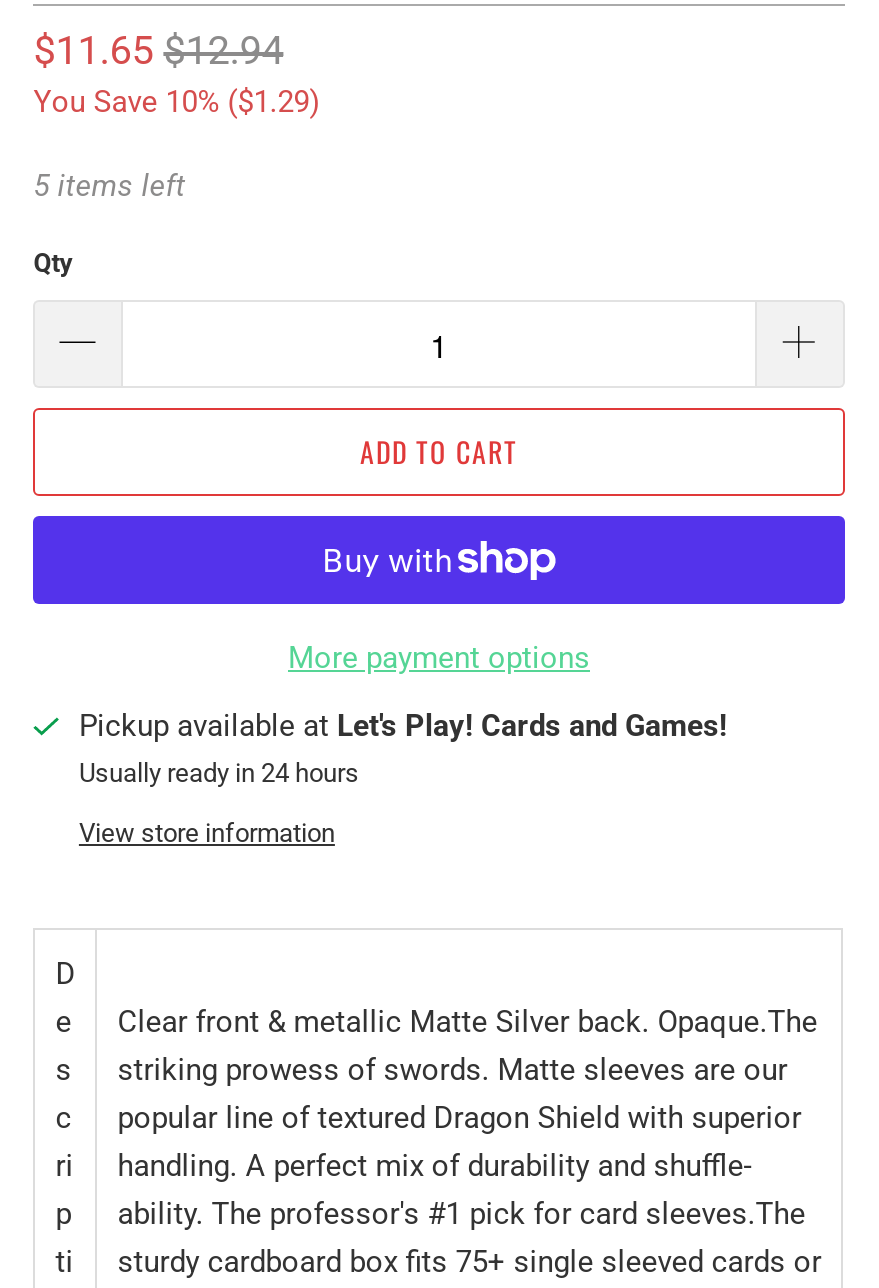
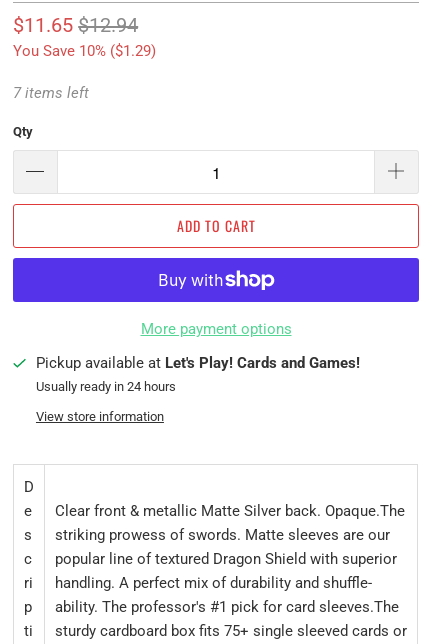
[33,167,185,203] 5 items left -> [13,84,89,102] 7 items left

